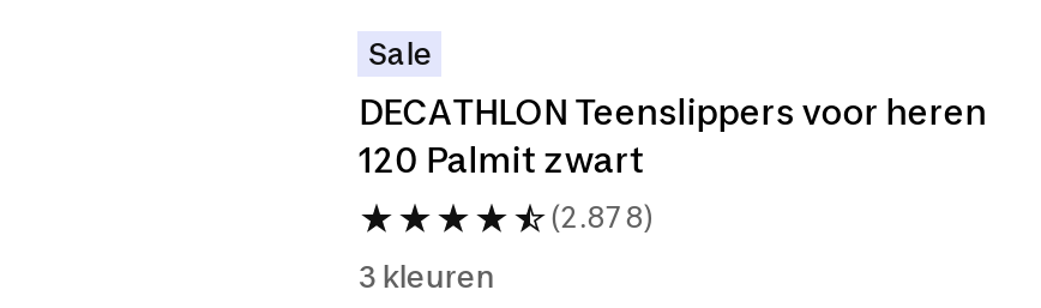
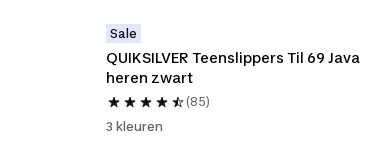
[358,91,987,180] DECATHLON Teenslippers voor heren | 120 Palmit zwart -> [106,49,360,86] QUIKSILVER Teenslippers Til 69 Java | heren zwart
[550,199,653,235] (2.878) -> [186,94,210,109] (85)

